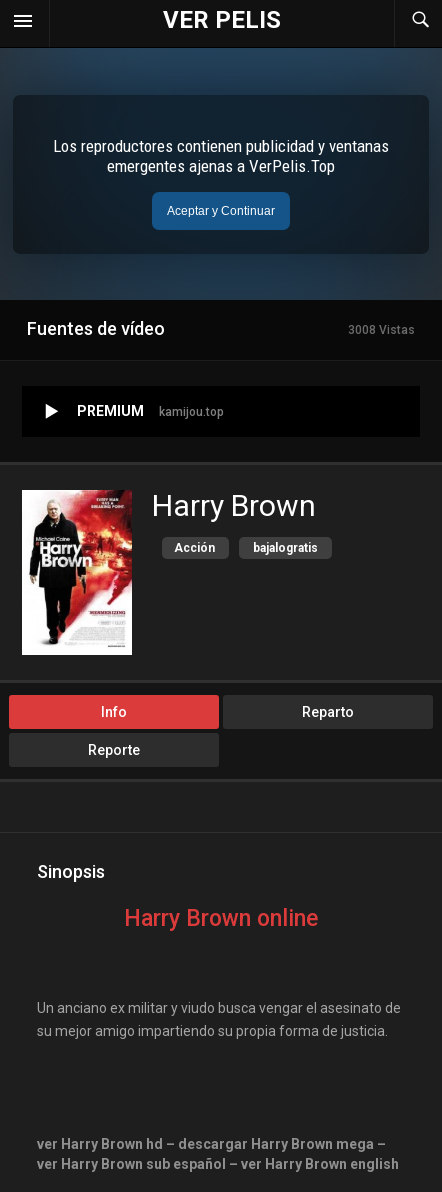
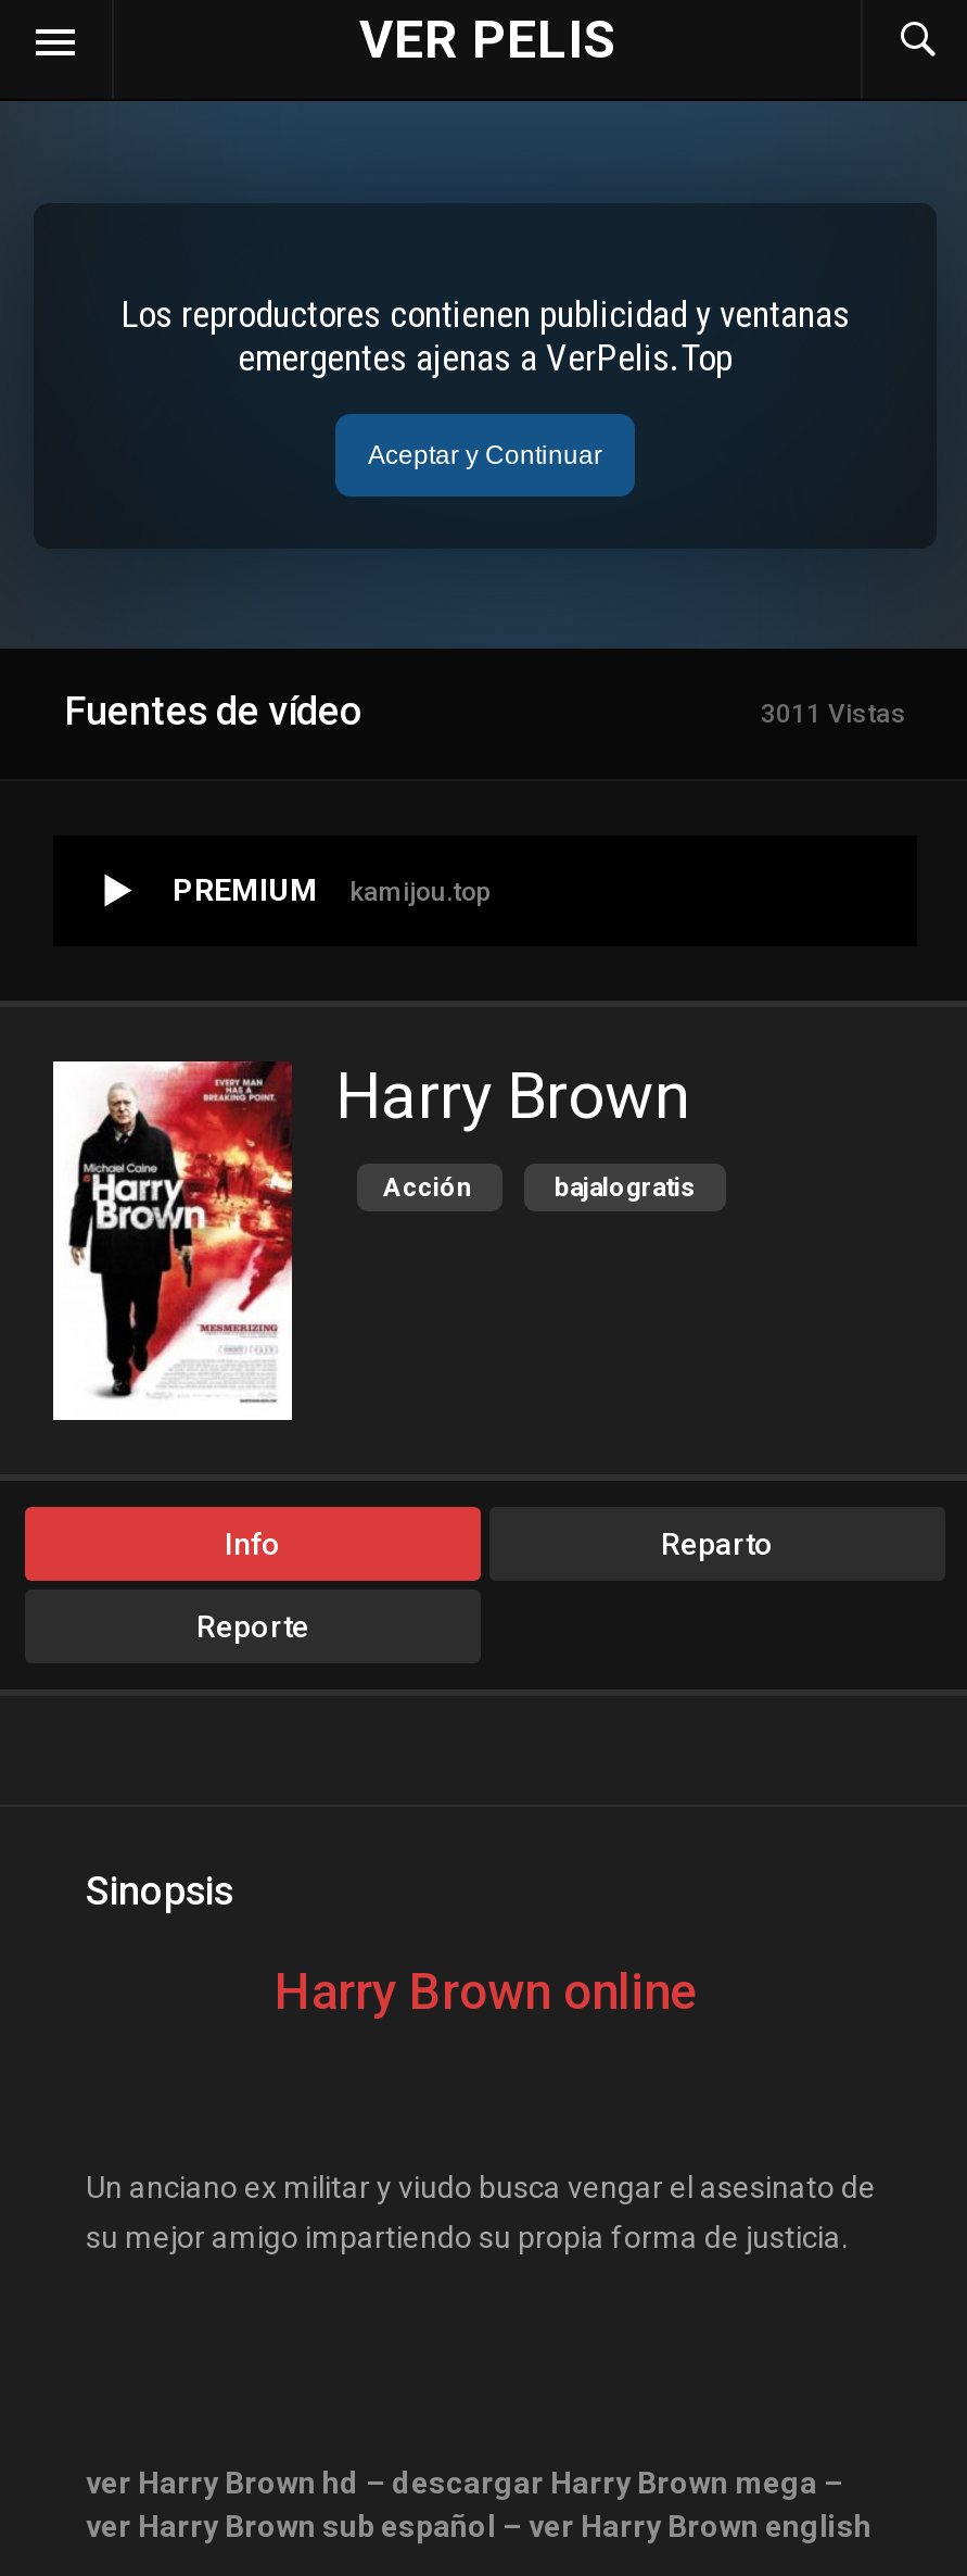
[348,323,415,337] 3008 Vistas -> [761,699,906,729] 3011 Vistas

